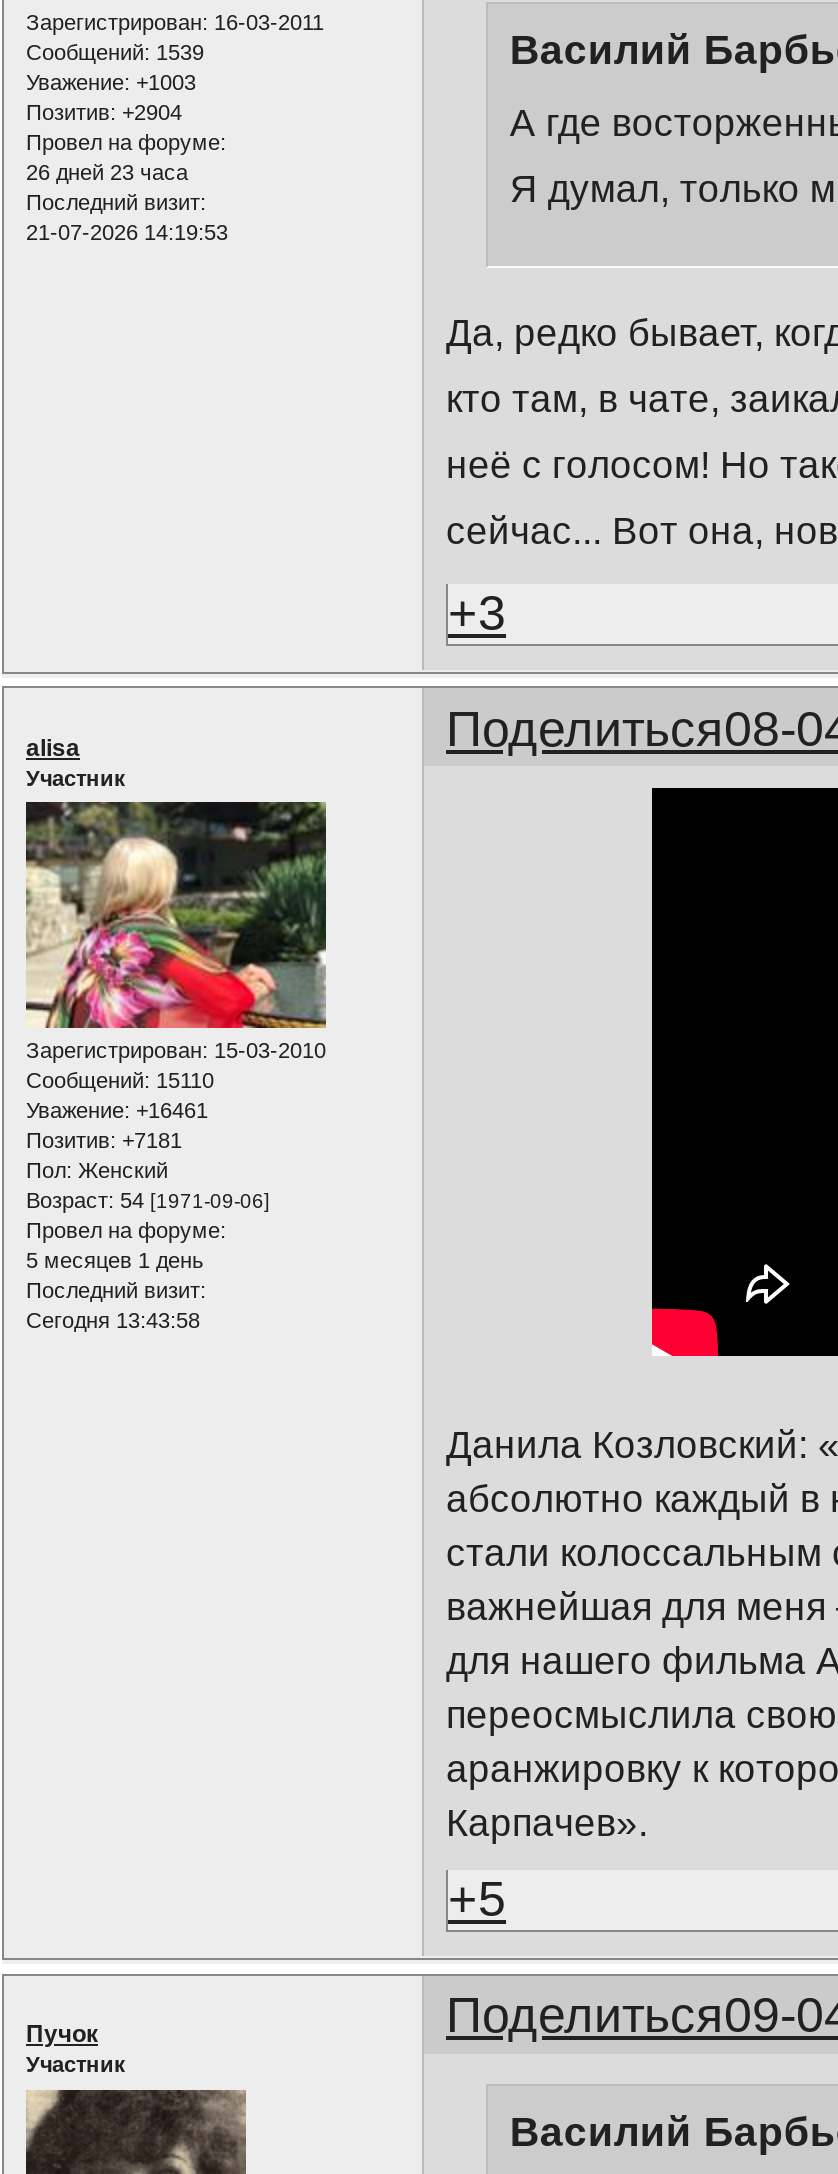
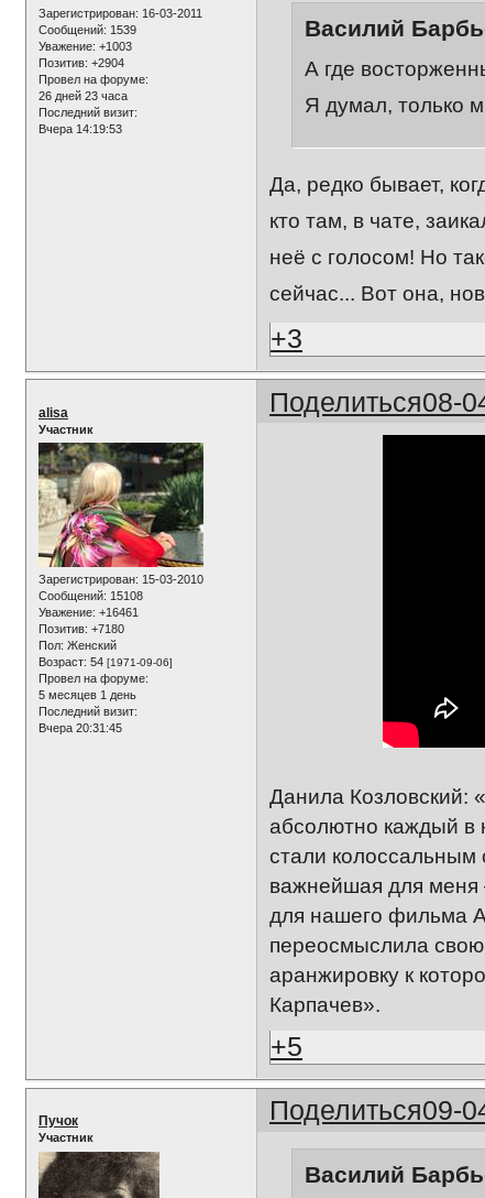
[26,219,228,243] 21-07-2026 14:19:53 -> [38,122,122,135] Вчера 14:19:53
[26,1068,214,1092] Сообщений: 15110 -> [38,589,143,603] Сообщений: 15108
[26,1128,182,1152] Позитив: +7181 -> [38,622,124,636] Позитив: +7180
[26,1308,200,1332] Сегодня 13:43:58 -> [38,721,122,735] Вчера 20:31:45

